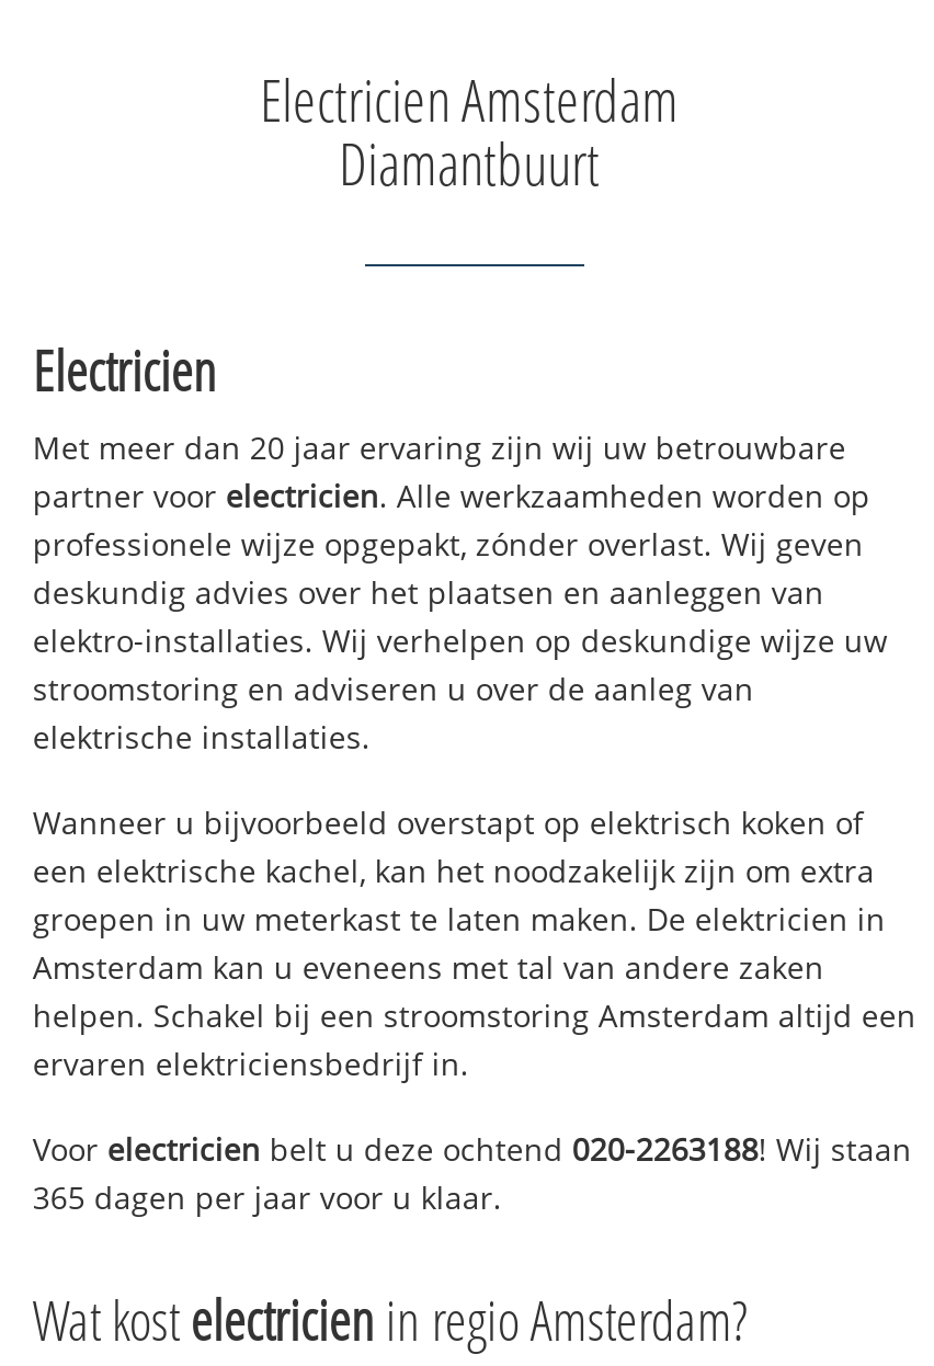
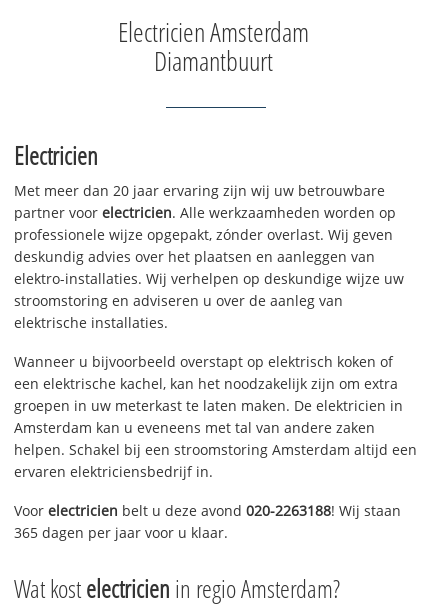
[33,1128,912,1170] Voor electricien belt u deze ochtend 020-2263188! Wij staan -> [14,501,401,520] Voor electricien belt u deze avond 020-2263188! Wij staan

